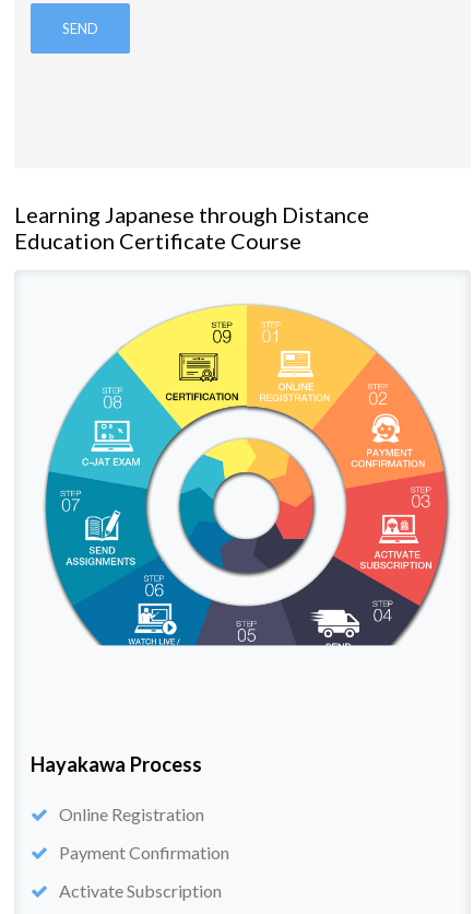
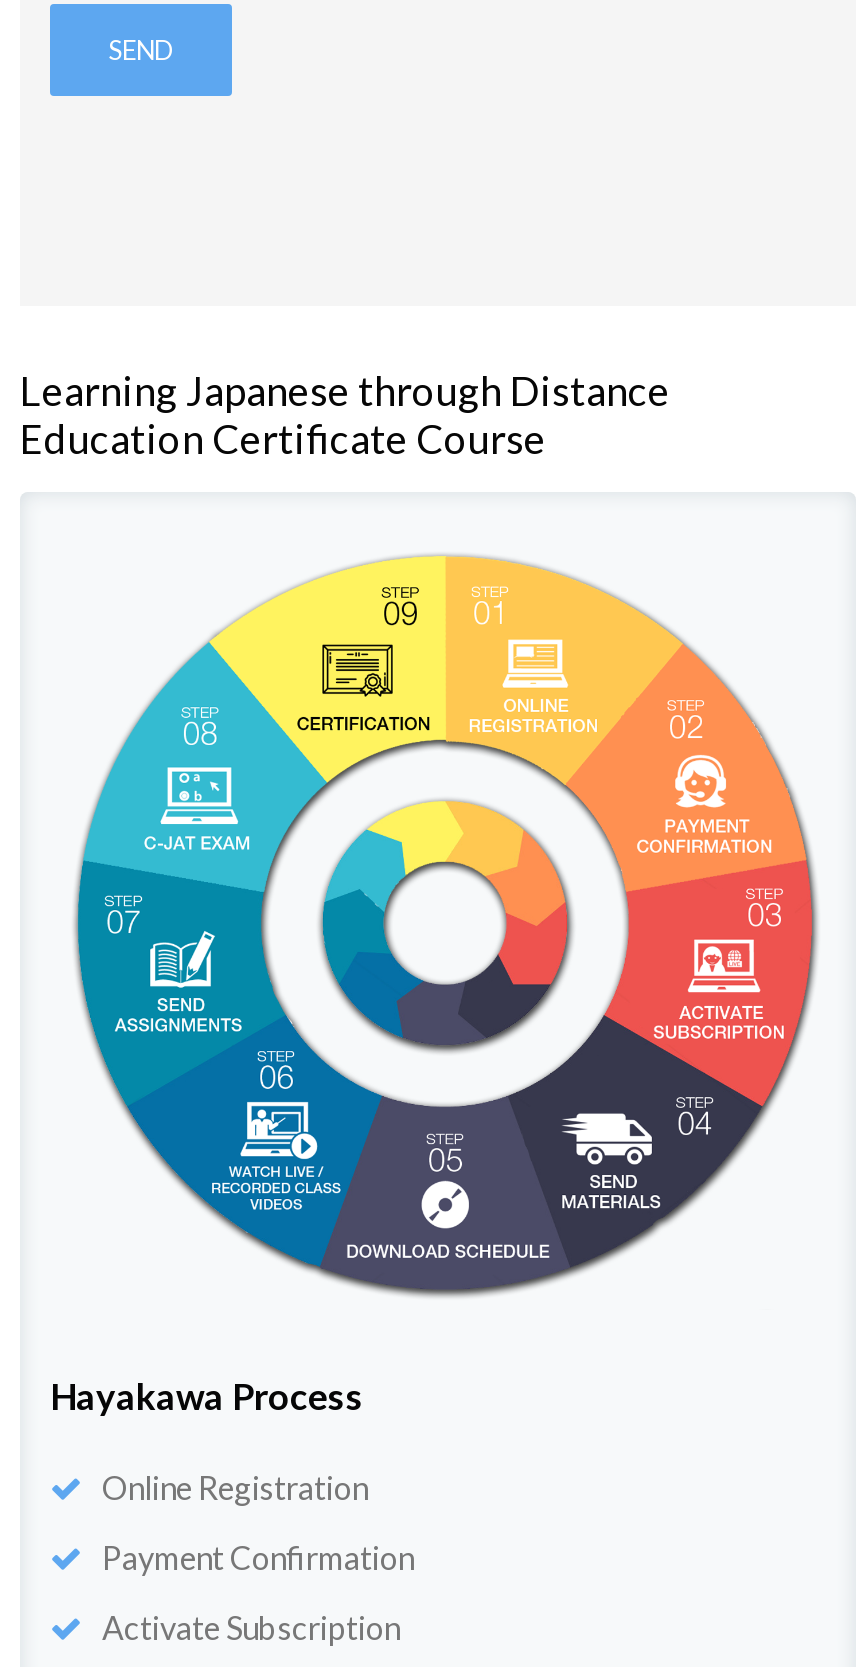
none -> [178,1176,712,1298] [image]

